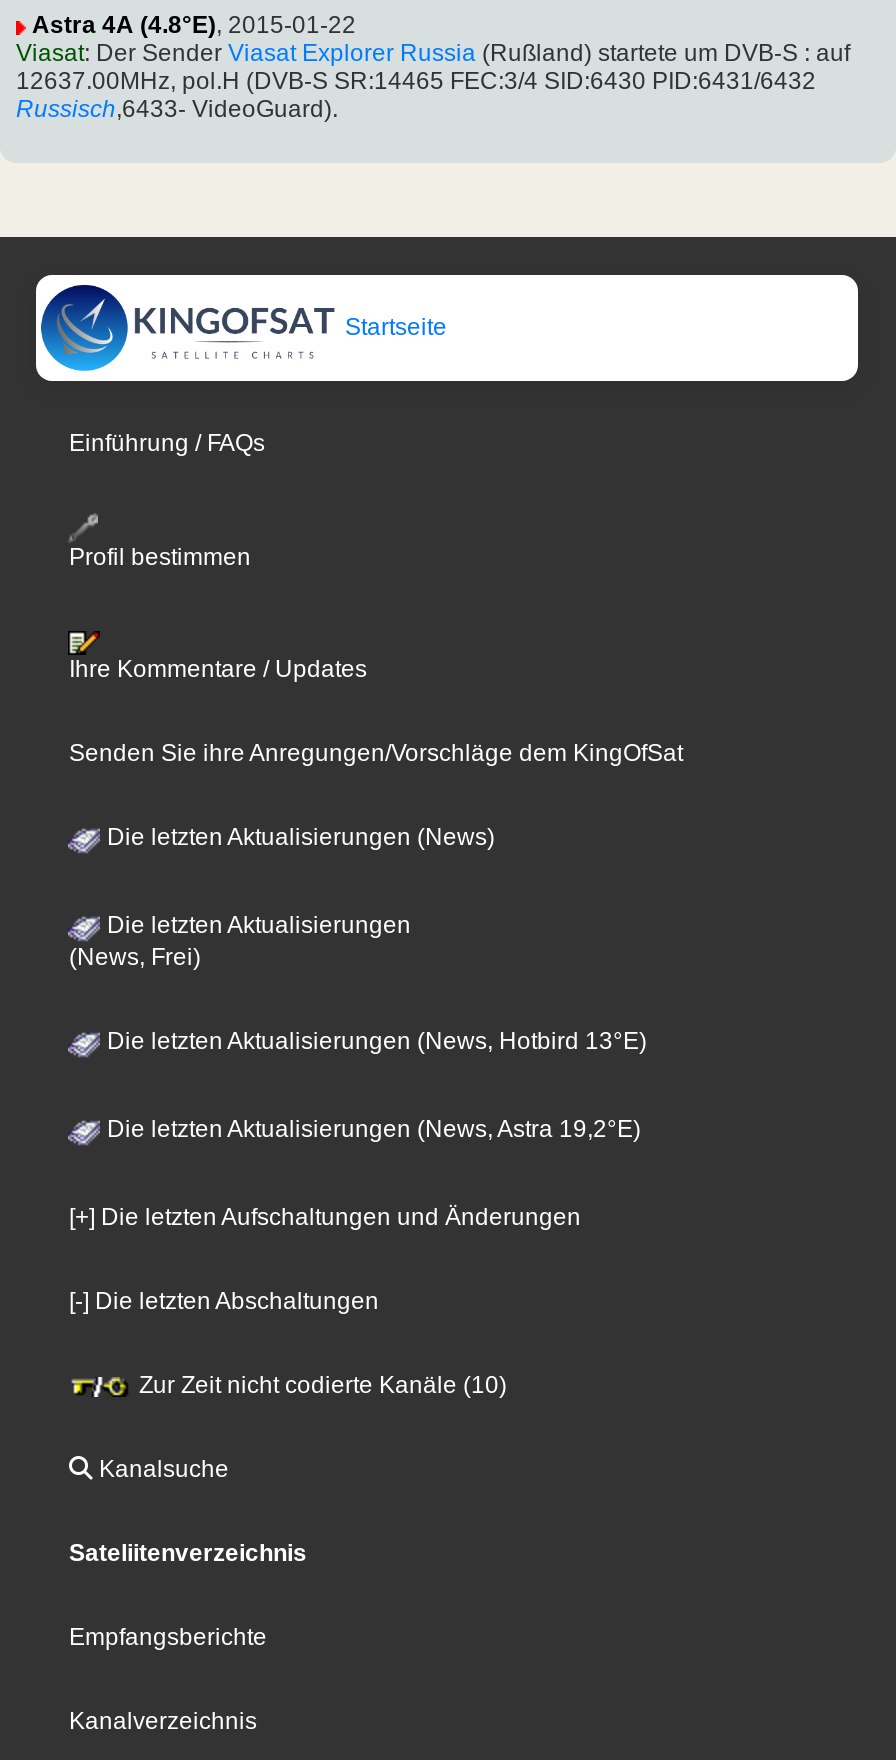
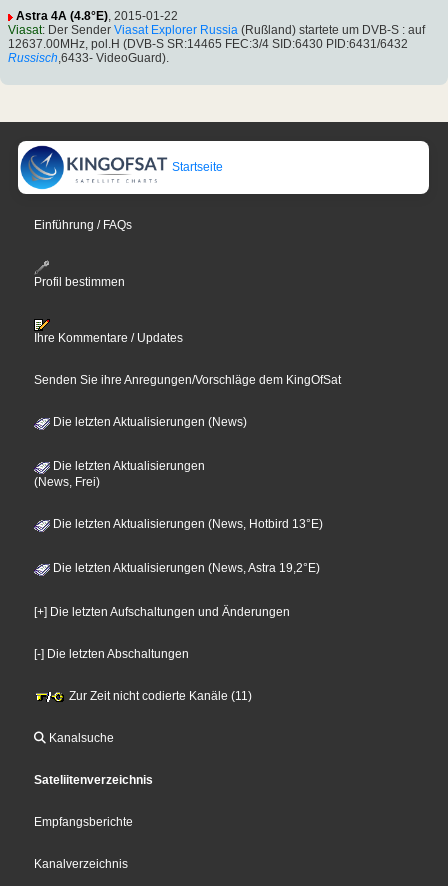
[133,1371,507,1399] Zur Zeit nicht codierte Kanäle (10) -> [66,689,252,703] Zur Zeit nicht codierte Kanäle (11)

